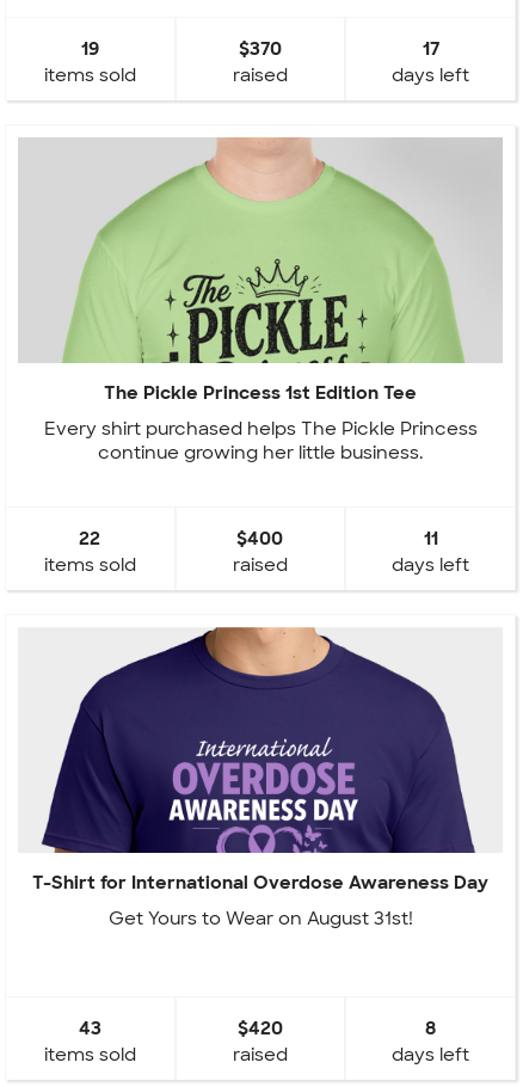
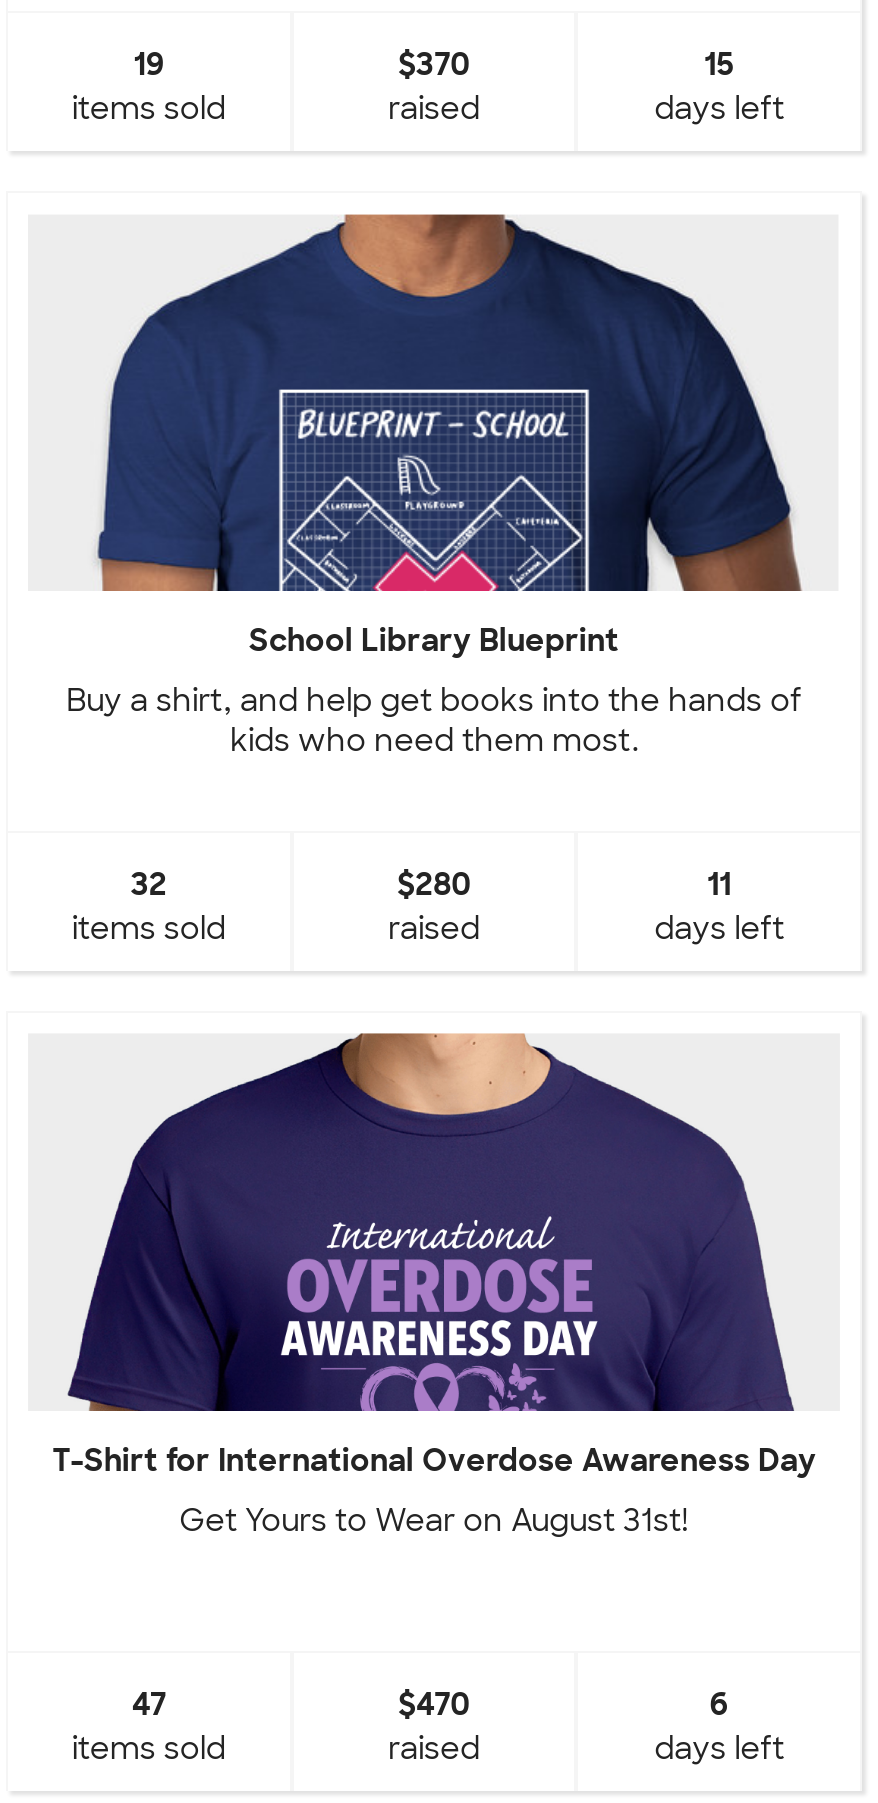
[422,38,439,61] 17 -> [704,44,734,84] 15
[60,137,502,405] [image] | The Pickle Princess 1st Edition Tee -> [96,213,836,660] [image] | School Library Blueprint
[44,417,477,465] Every shirt purchased helps The Pickle Princess | continue growing her little business. -> [66,680,802,760] Buy a shirt, and help get books into the hands of | kids who need them most.
[79,527,101,551] 22 -> [131,864,167,904] 32
[237,527,284,551] $400 -> [397,864,471,904] $280
[79,1017,101,1041] 43 -> [132,1684,166,1724] 47
[238,1017,283,1041] $420 -> [398,1684,470,1724] $470
[425,1017,436,1041] 8 -> [709,1684,729,1724] 6

